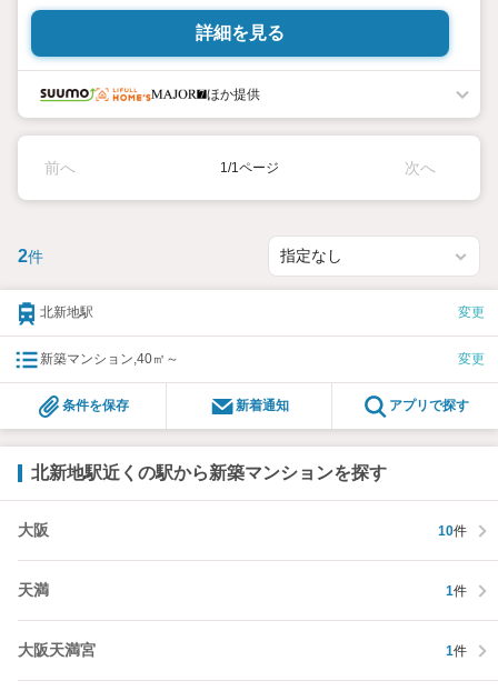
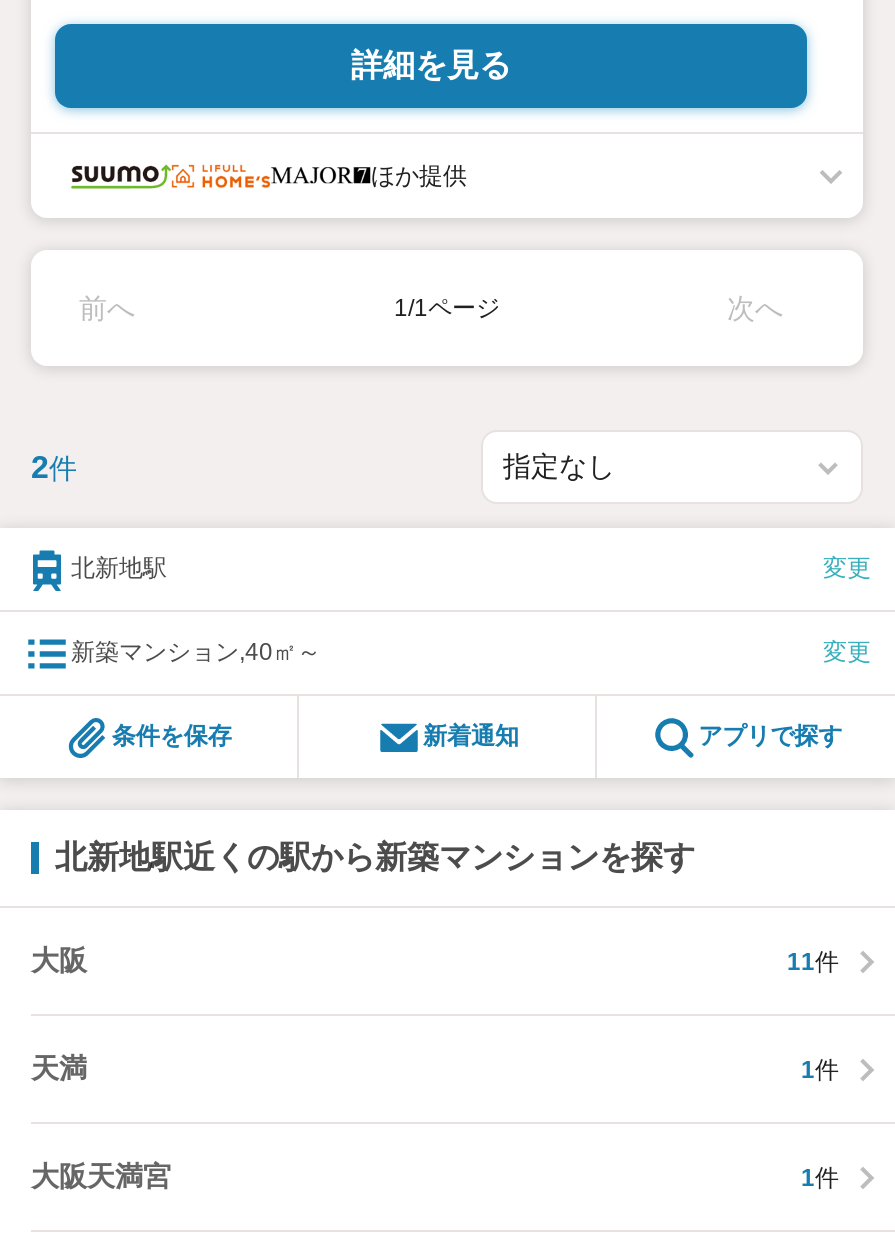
[438,523,467,538] 10件 -> [787,947,839,975] 11件

